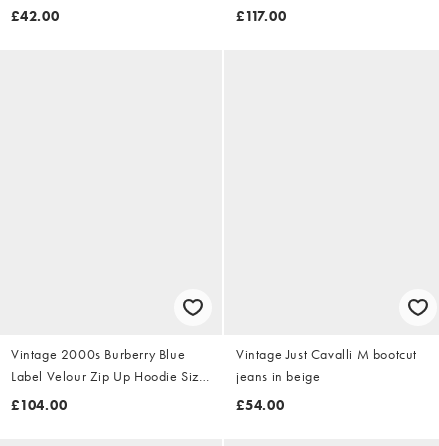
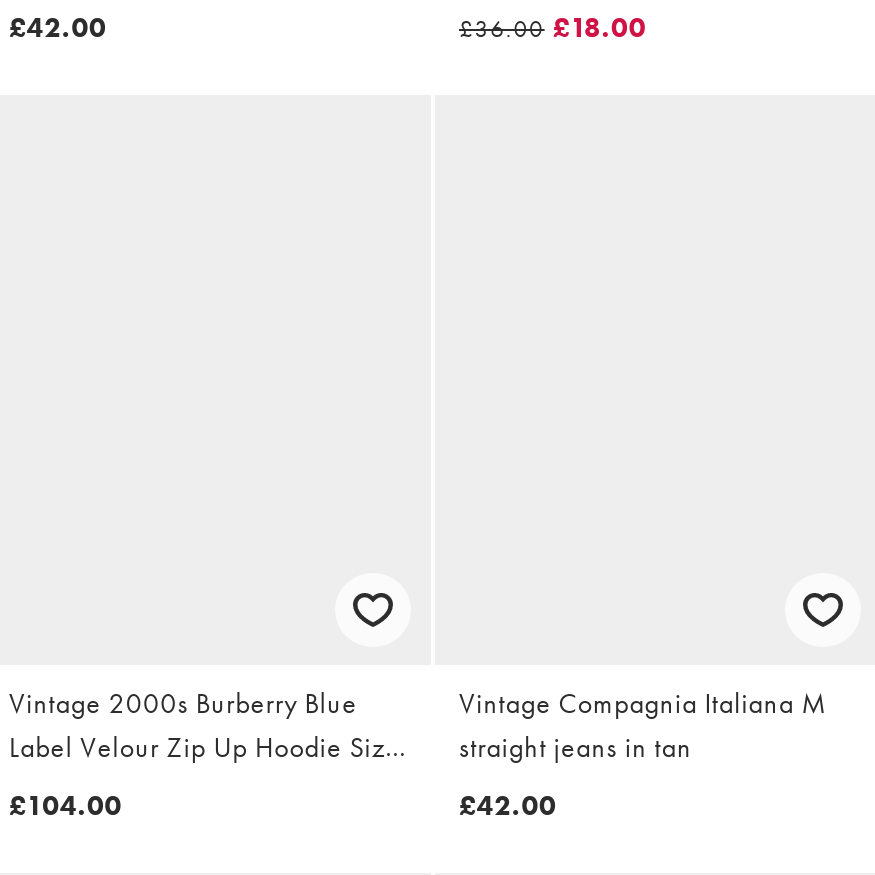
[236,7,287,25] £117.00 -> [459,9,646,45] £36.00 £18.00
[236,344,417,384] Vintage Just Cavalli M bootcut | jeans in beige -> [459,684,827,764] Vintage Compagnia Italiana M | straight jeans in tan
[236,395,285,413] £54.00 -> [459,786,557,822] £42.00

